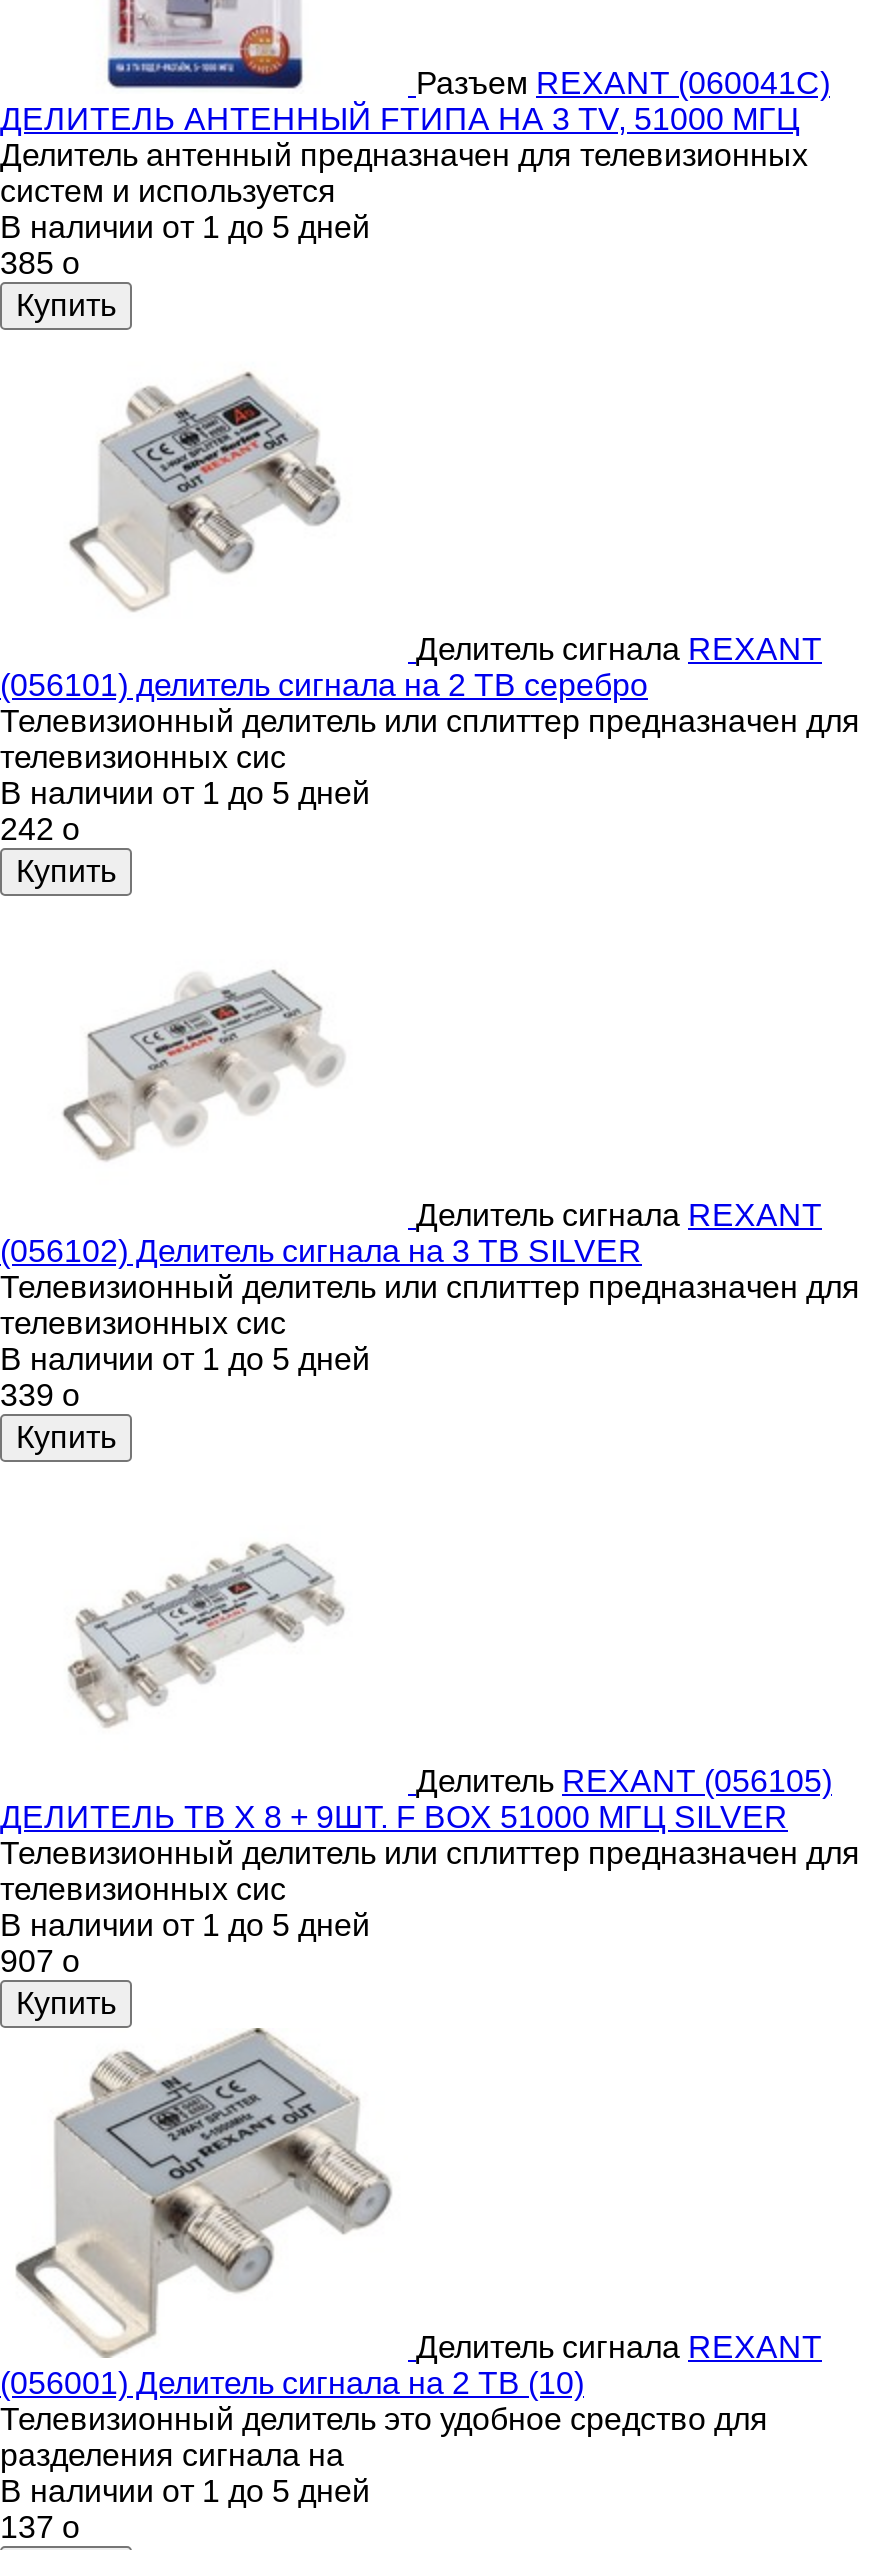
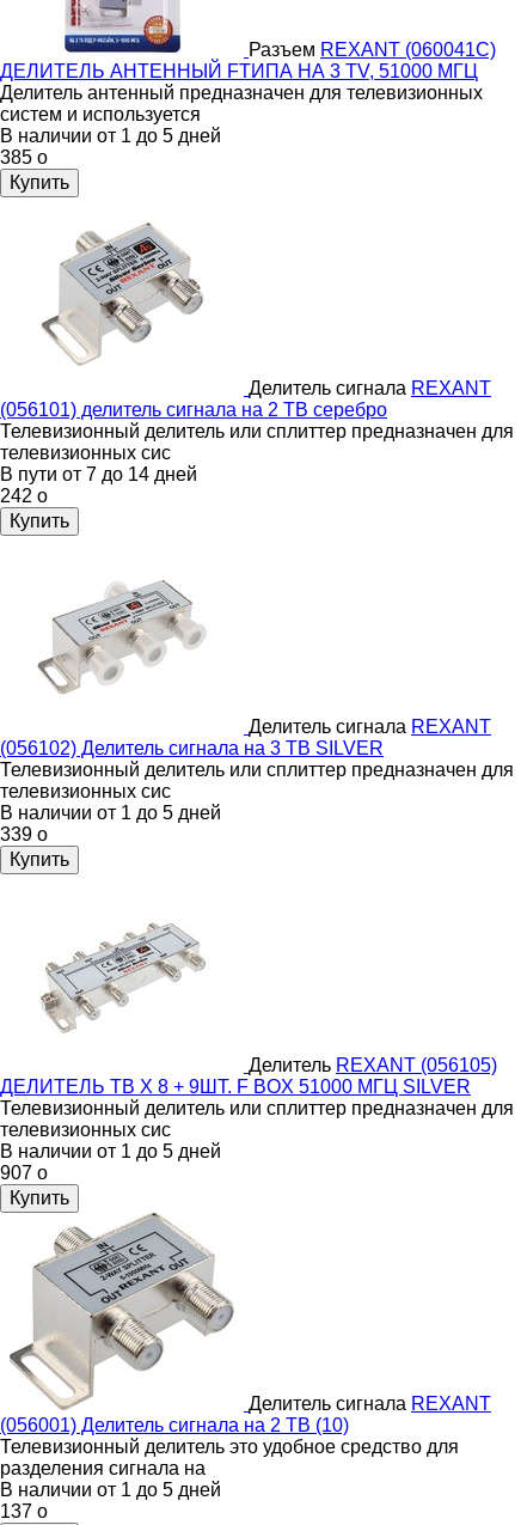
[0,776,370,810] В наличии от 1 до 5 дней -> [0,464,197,484] В пути от 7 до 14 дней

